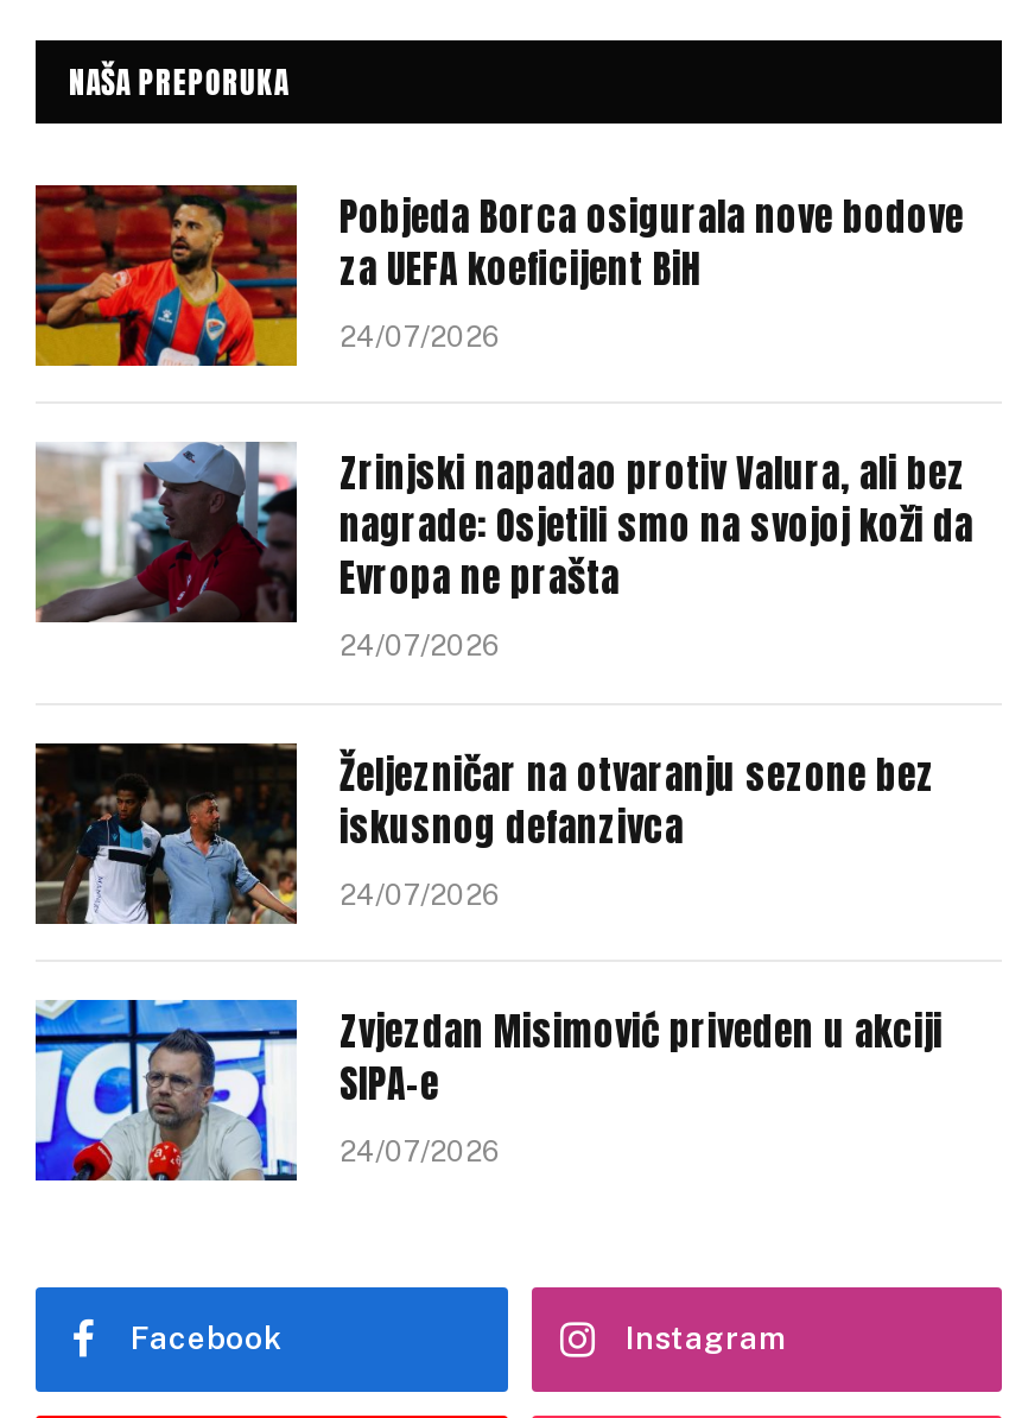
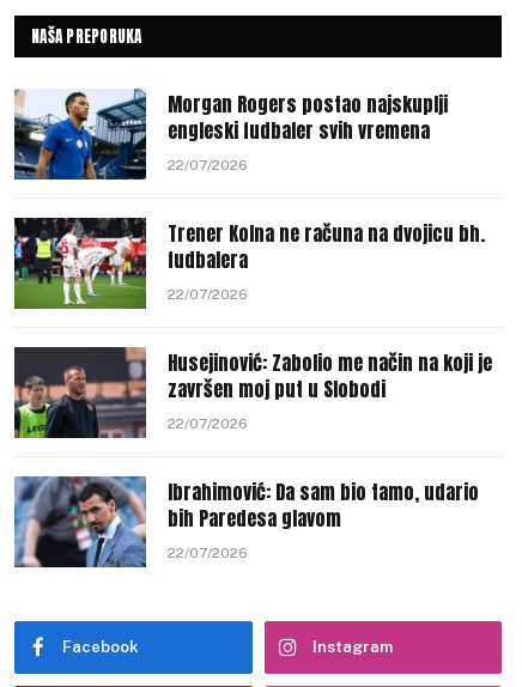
[33,183,964,368] [image] | Pobjeda Borca osigurala nove bodove | za UEFA koeficijent BiH | 24/07/2026 -> [13,87,448,181] [image] | Morgan Rogers postao najskuplji | engleski fudbaler svih vremena | 22/07/2026
[33,442,973,663] [image] | Zrinjski napadao protiv Valura, ali bez | nagrade: Osjetili smo na svojoj koži da | Evropa ne prašta | 24/07/2026 -> [13,217,485,310] [image] | Trener Kolna ne računa na dvojicu bh. | fudbalera | 22/07/2026
[33,743,935,926] [image] | Željezničar na otvaranju sezone bez | iskusnog defanzivca | 24/07/2026 -> [14,347,492,439] [image] | Husejinović: Zabolio me način na koji je | završen moj put u Slobodi | 22/07/2026
[33,998,943,1183] [image] | Zvjezdan Misimović priveden u akciji | SIPA-e | 24/07/2026 -> [14,475,479,569] [image] | Ibrahimović: Da sam bio tamo, udario | bih Paredesa glavom | 22/07/2026

